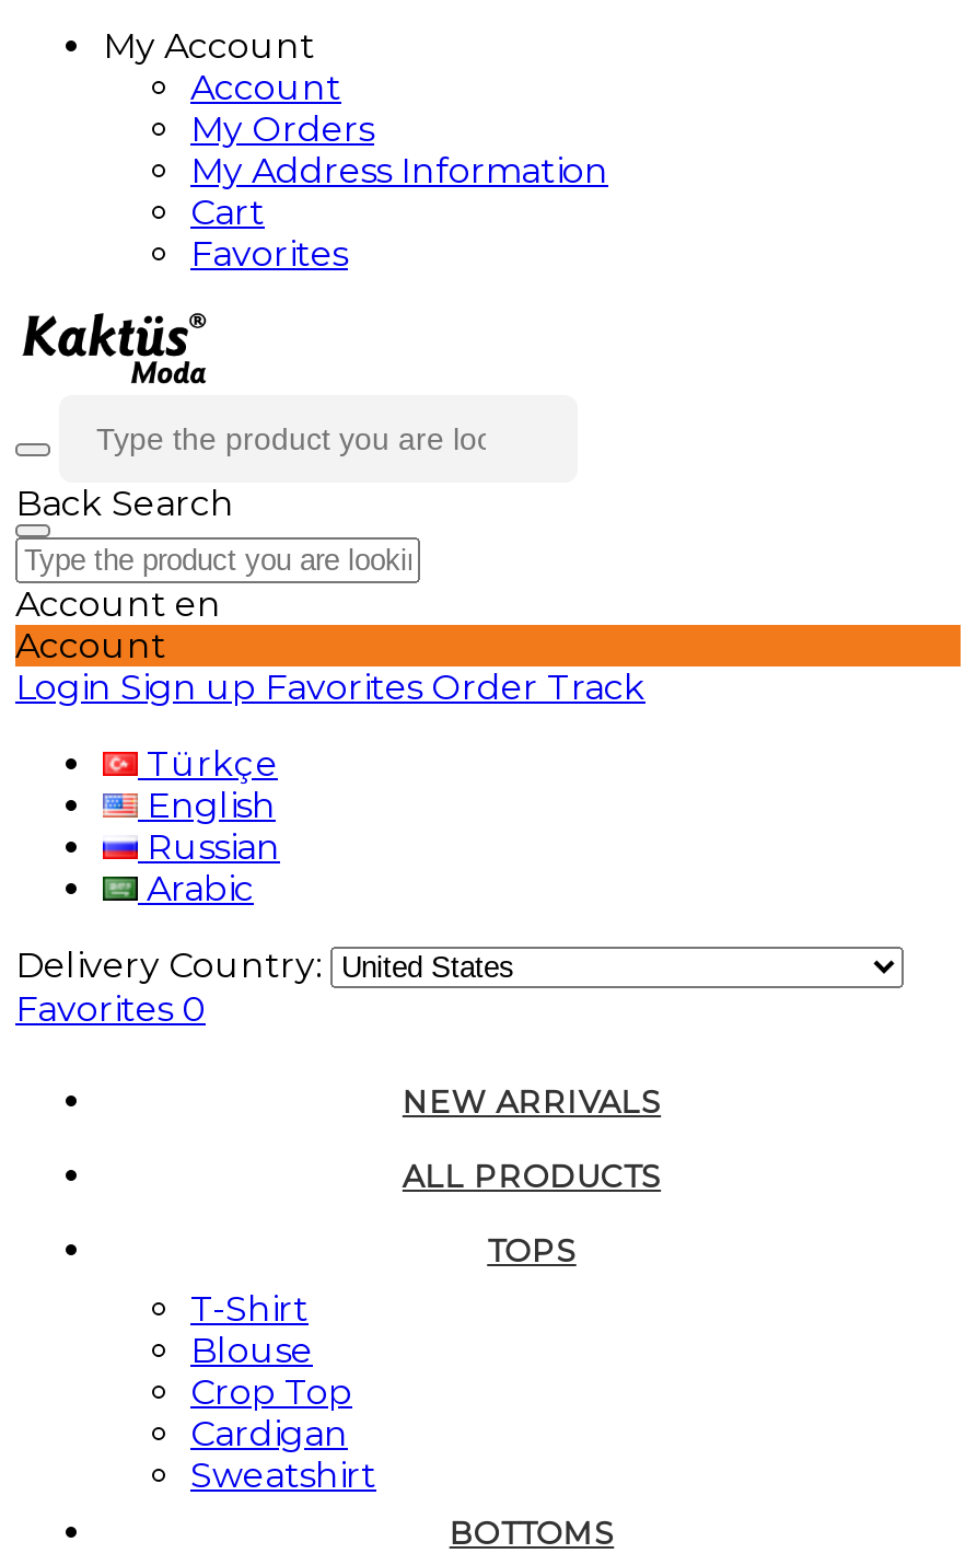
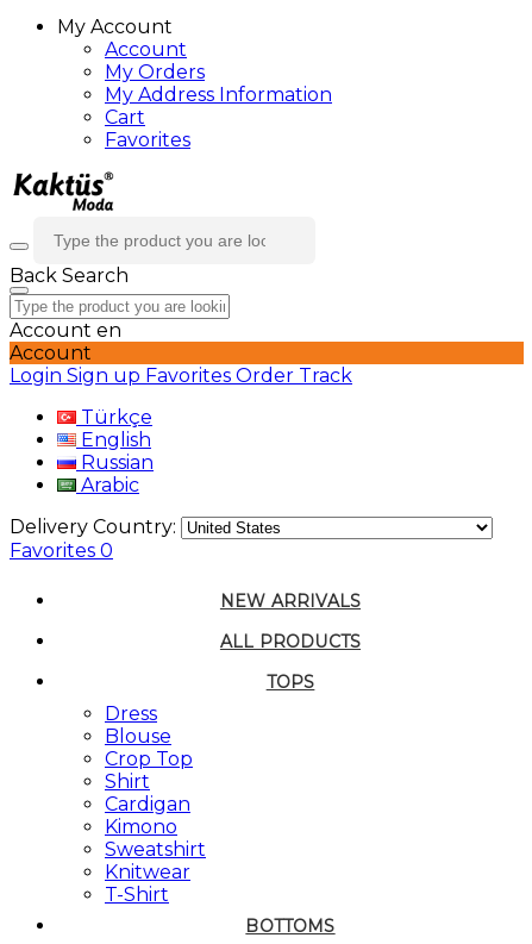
[190,1289,309,1330] T-Shirt -> [105,703,157,725] Dress
none -> [105,770,150,793] Shirt
none -> [105,816,177,838] Kimono
none -> [105,861,190,906] Knitwear | T-Shirt

